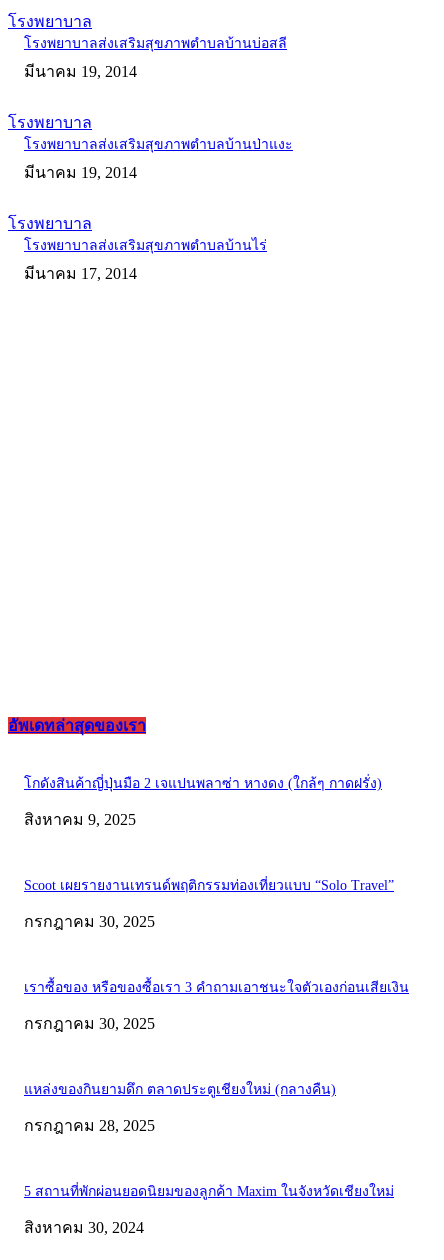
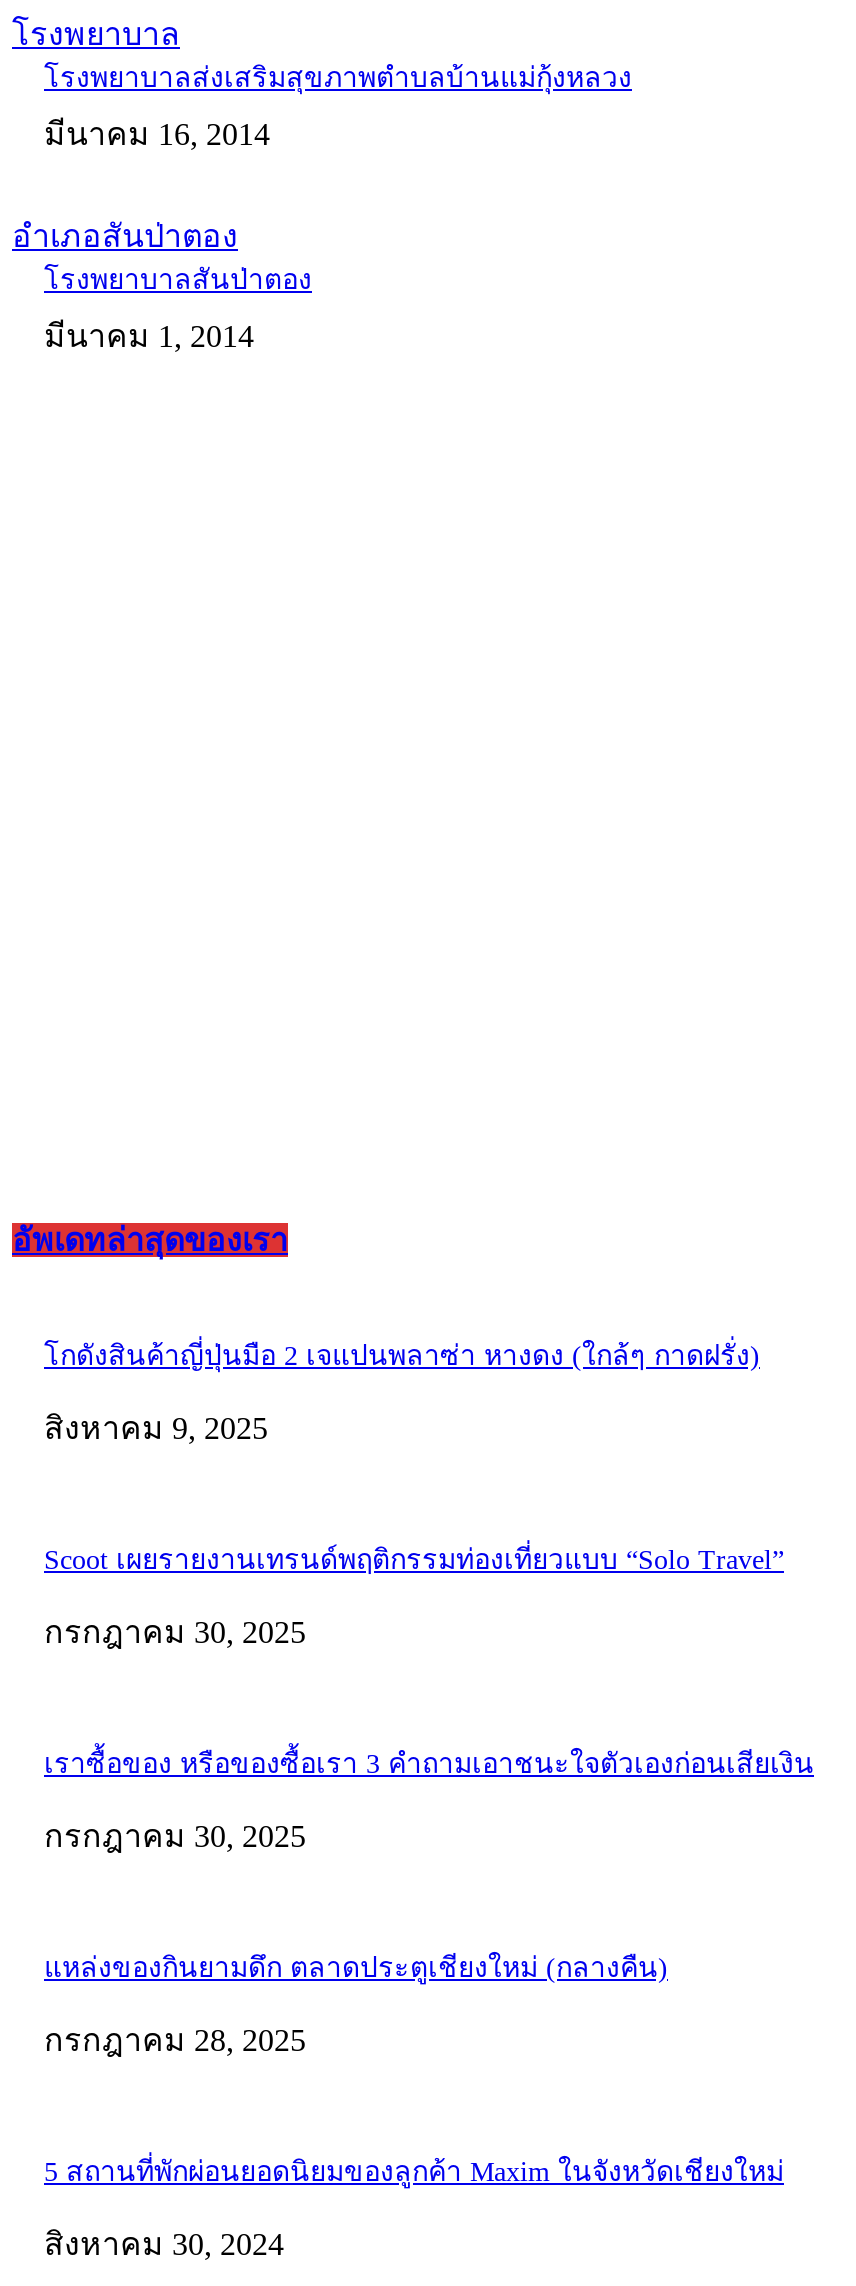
[8,36,293,282] โรงพยาบาลส่งเสริมสุขภาพตำบลบ้านบ่อสลี | มีนาคม 19, 2014 | โรงพยาบาล | โรงพยาบาลส่งเสริมสุขภาพตำบลบ้านป่าแงะ | มีนาคม 19, 2014 | โรงพยาบาล | โรงพยาบาลส่งเสริมสุขภาพตำบลบ้านไร่ | มีนาคม 17, 2014 -> [12,64,632,354] โรงพยาบาลส่งเสริมสุขภาพตำบลบ้านแม่กุ้งหลวง | มีนาคม 16, 2014 | อำเภอสันป่าตอง | โรงพยาบาลสันป่าตอง | มีนาคม 1, 2014

